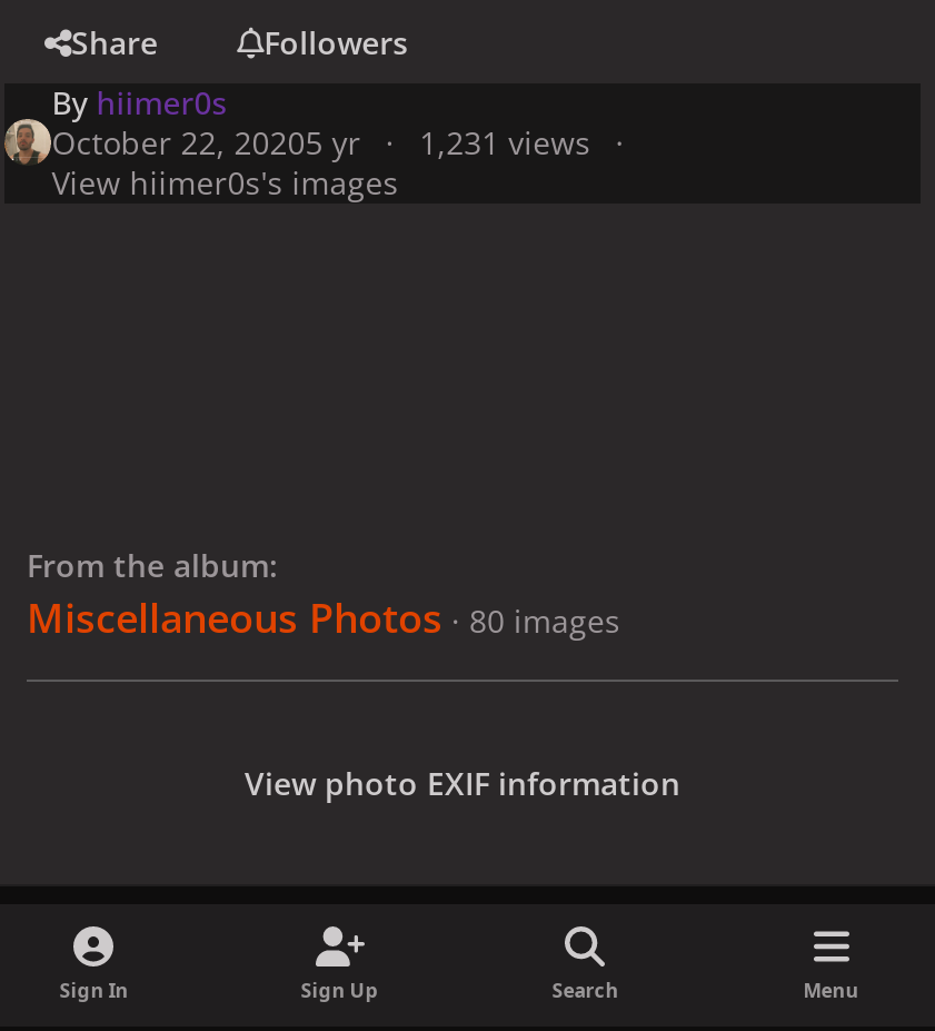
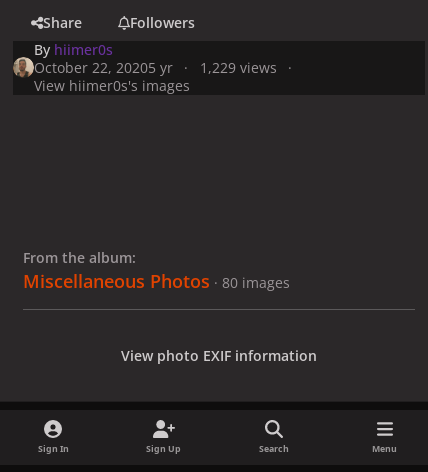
[52,120,591,162] October 22, 20205 yr 1,231 views -> [34,57,277,76] October 22, 20205 yr 1,229 views

